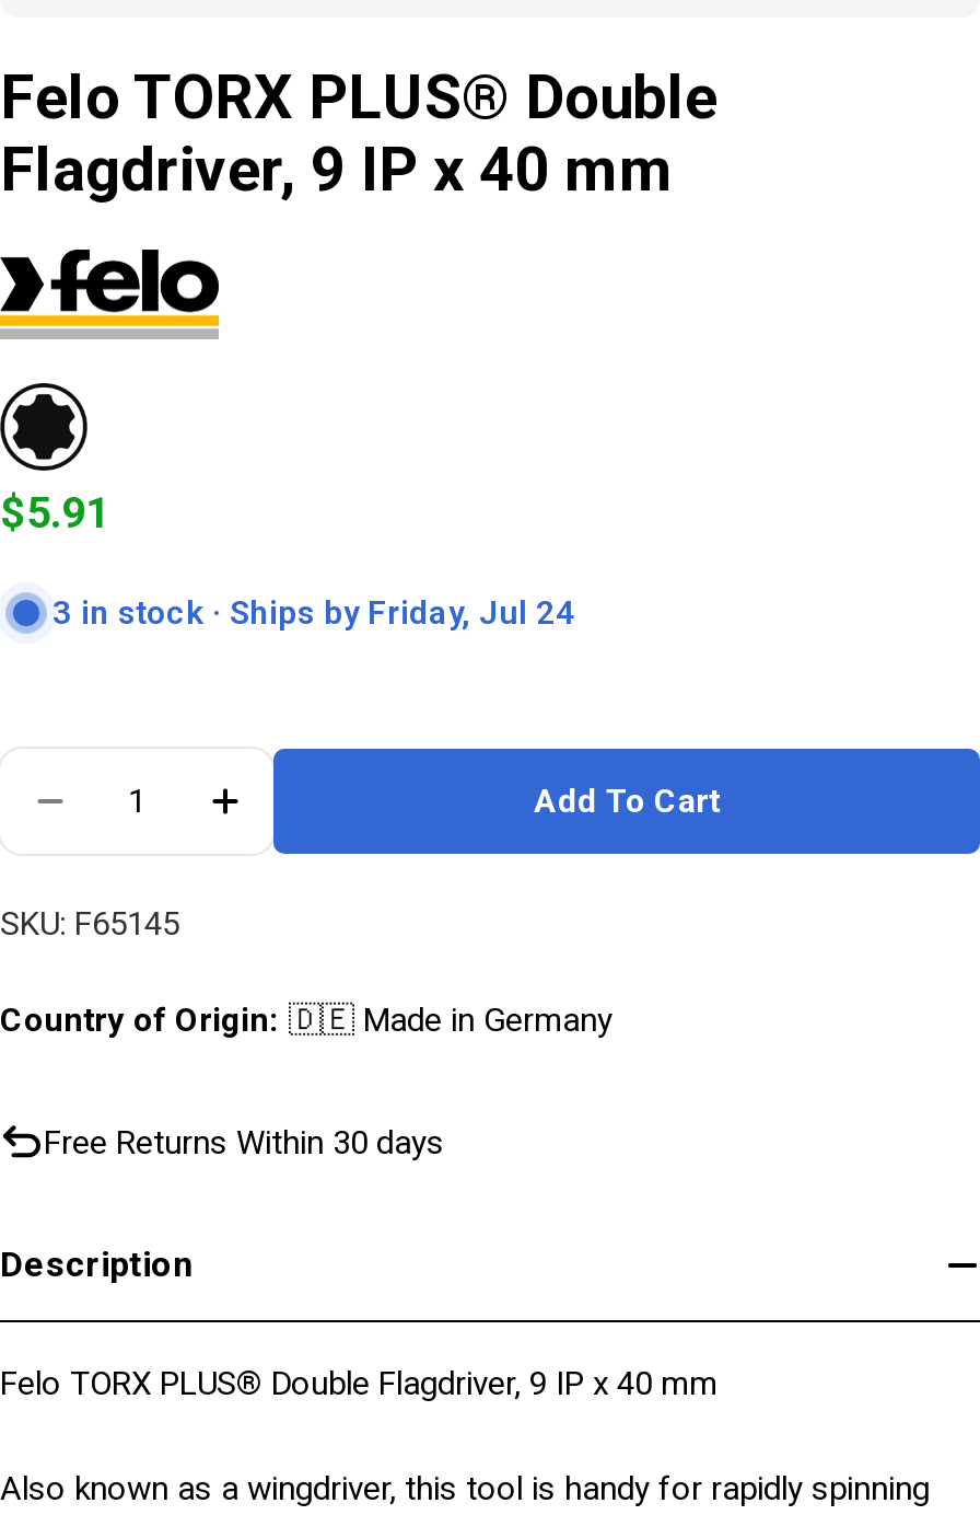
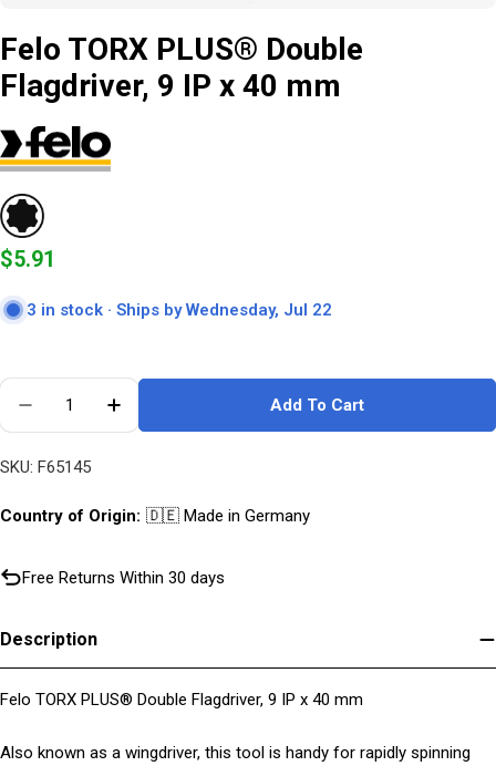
[52,593,575,632] 3 in stock · Ships by Friday, Jul 24 -> [27,300,332,320] 3 in stock · Ships by Wednesday, Jul 22

